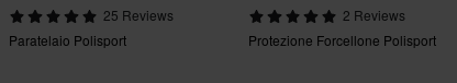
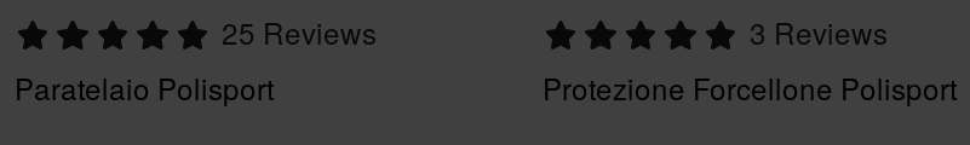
[342,5,405,24] 2 Reviews -> [750,11,888,52] 3 Reviews

